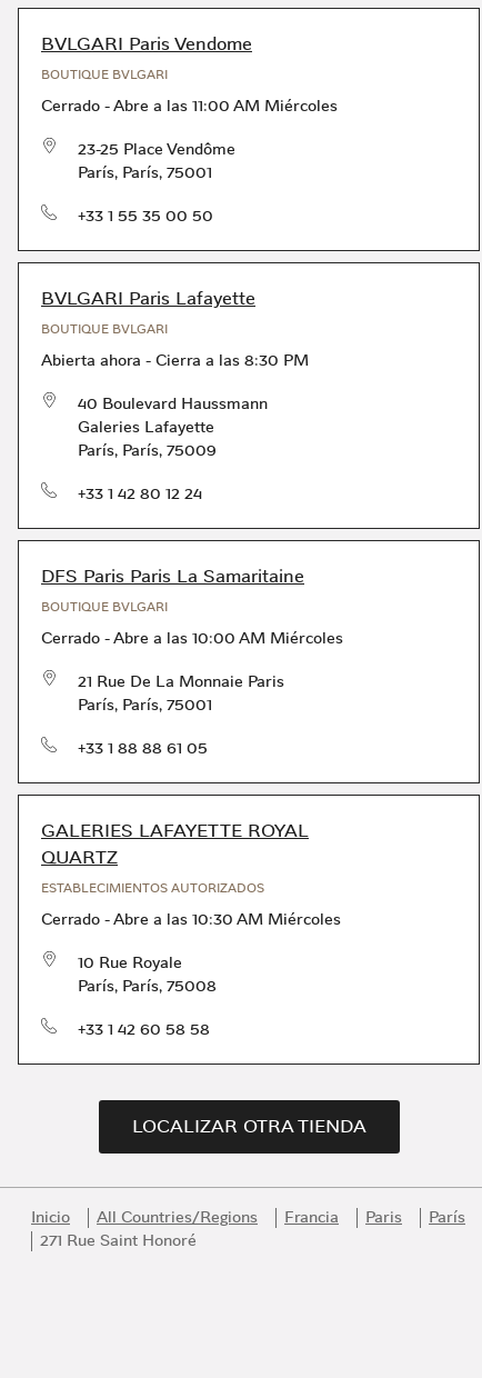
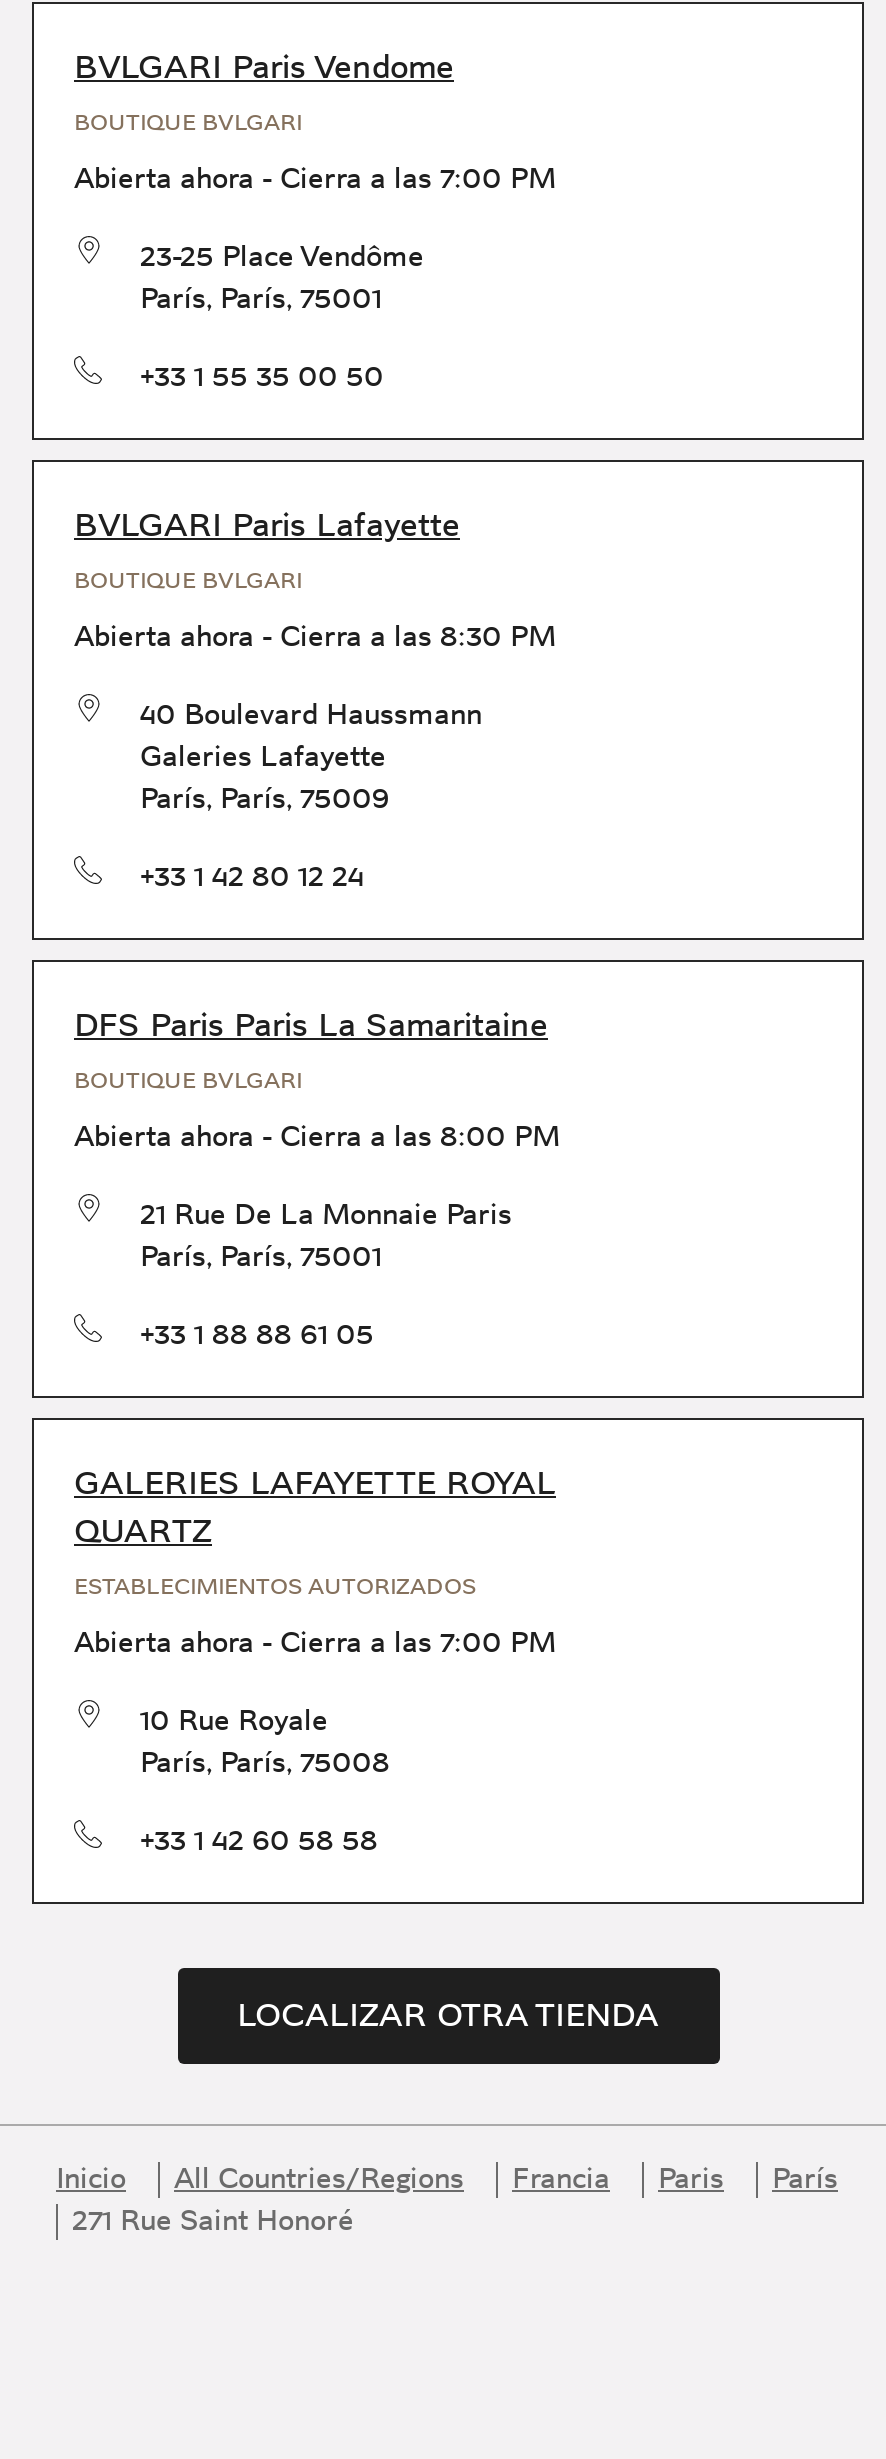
[41,94,338,117] Cerrado - Abre a las 11:00 AM Miércoles -> [74,158,556,198] Abierta ahora - Cierra a las 7:00 PM
[41,627,343,649] Cerrado - Abre a las 10:00 AM Miércoles -> [74,1116,560,1156] Abierta ahora - Cierra a las 8:00 PM
[41,908,341,930] Cerrado - Abre a las 10:30 AM Miércoles -> [74,1622,556,1662] Abierta ahora - Cierra a las 7:00 PM

